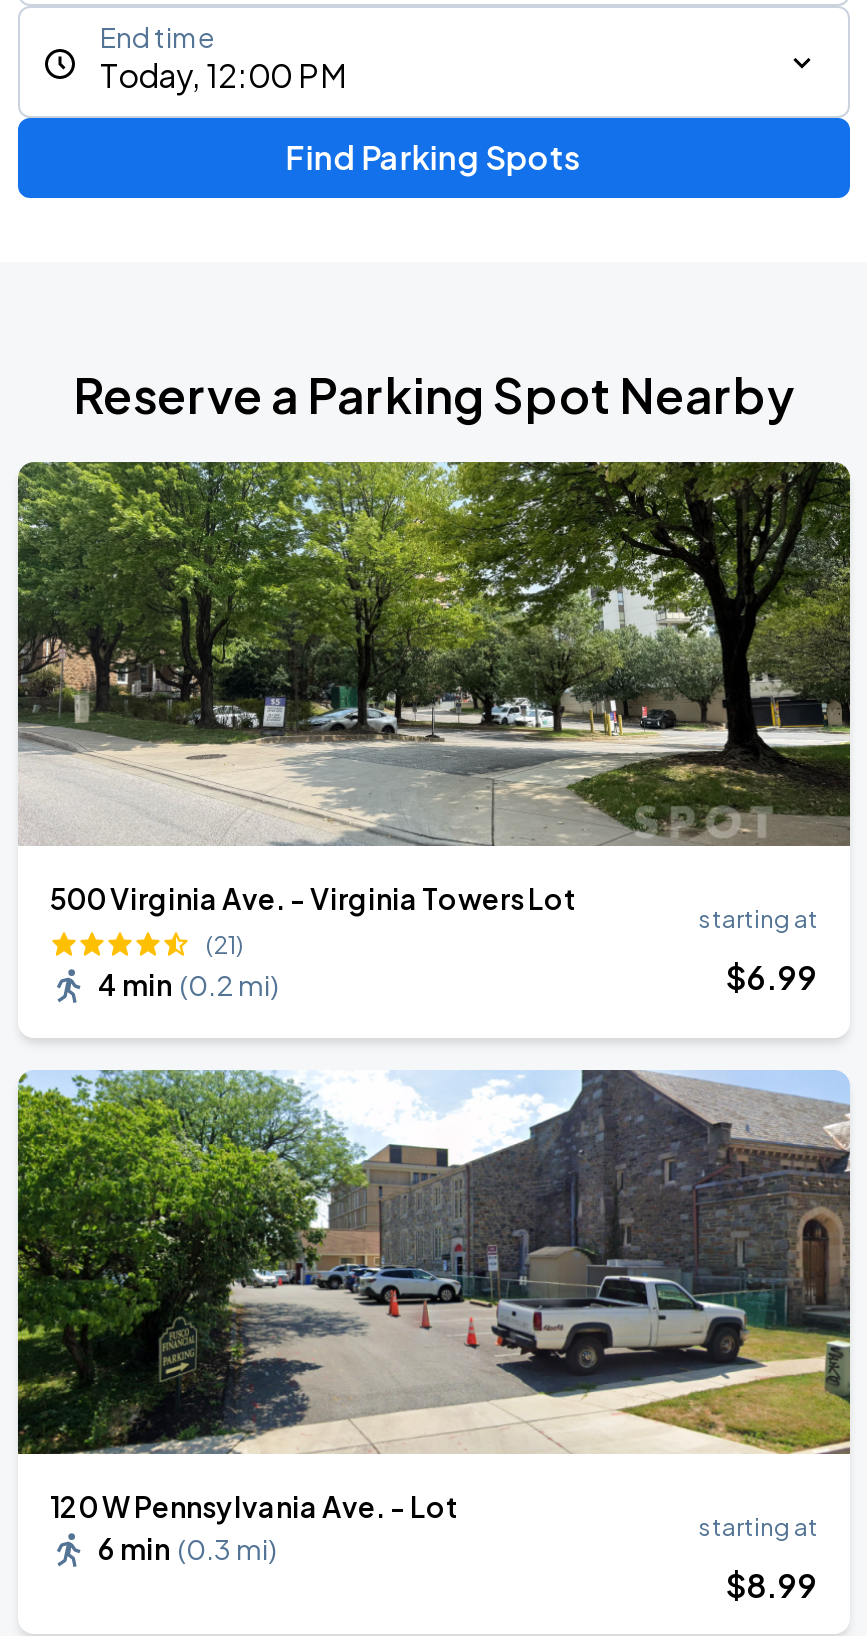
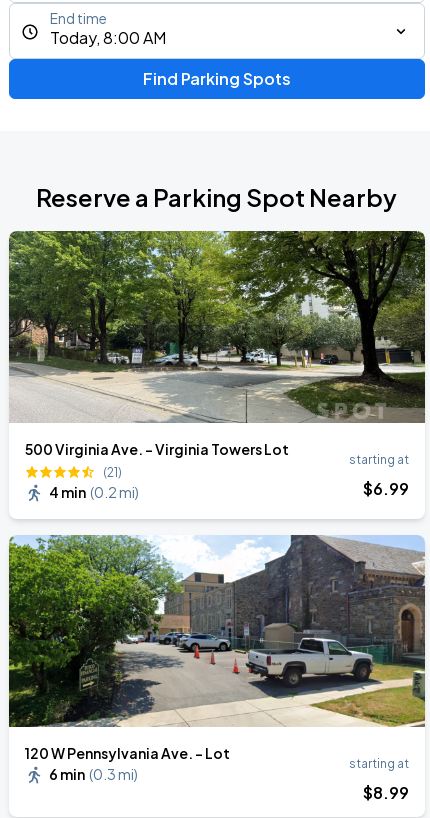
[100,54,346,96] Today, 12:00 PM -> [50,27,166,48] Today, 8:00 AM

